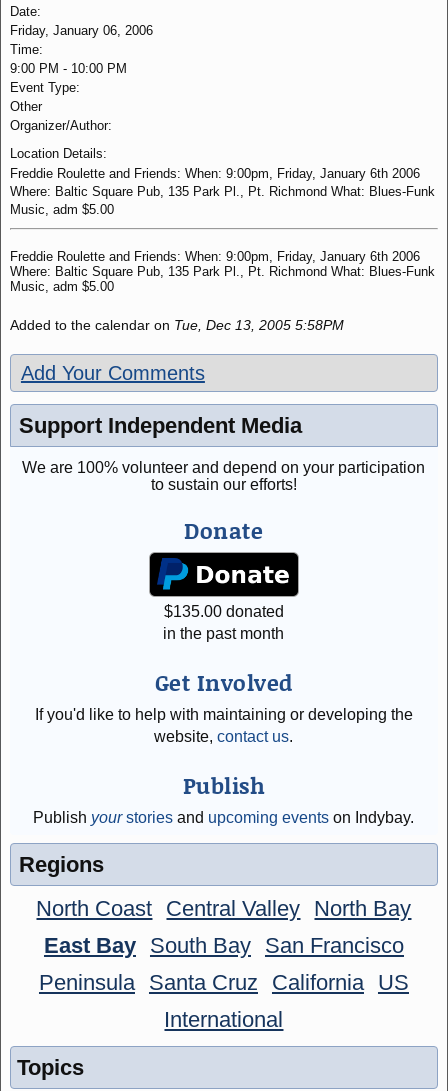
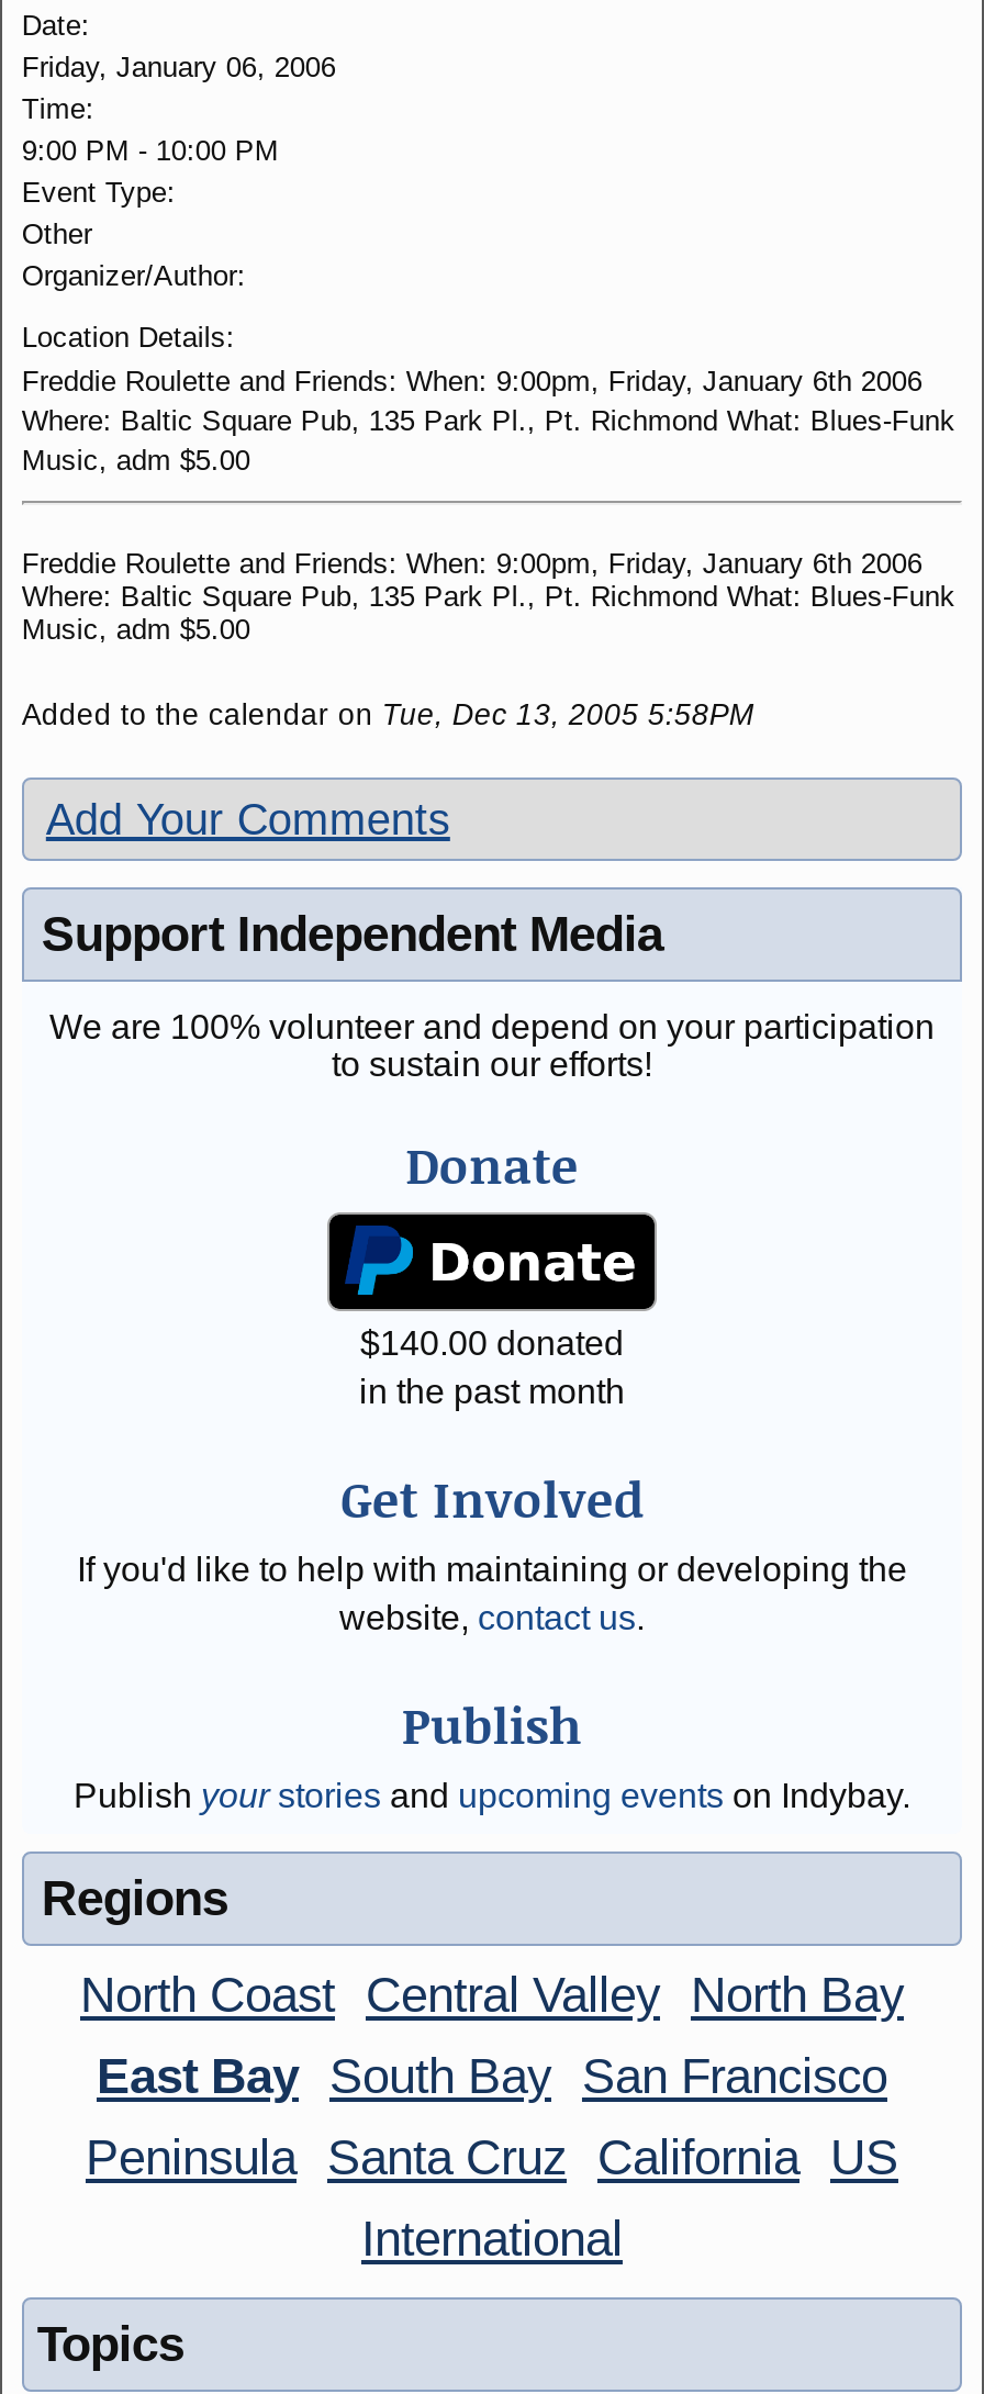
[164,603,284,620] $135.00 donated -> [360,1324,624,1361] $140.00 donated

